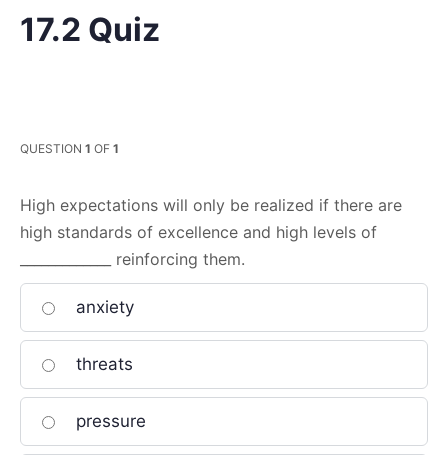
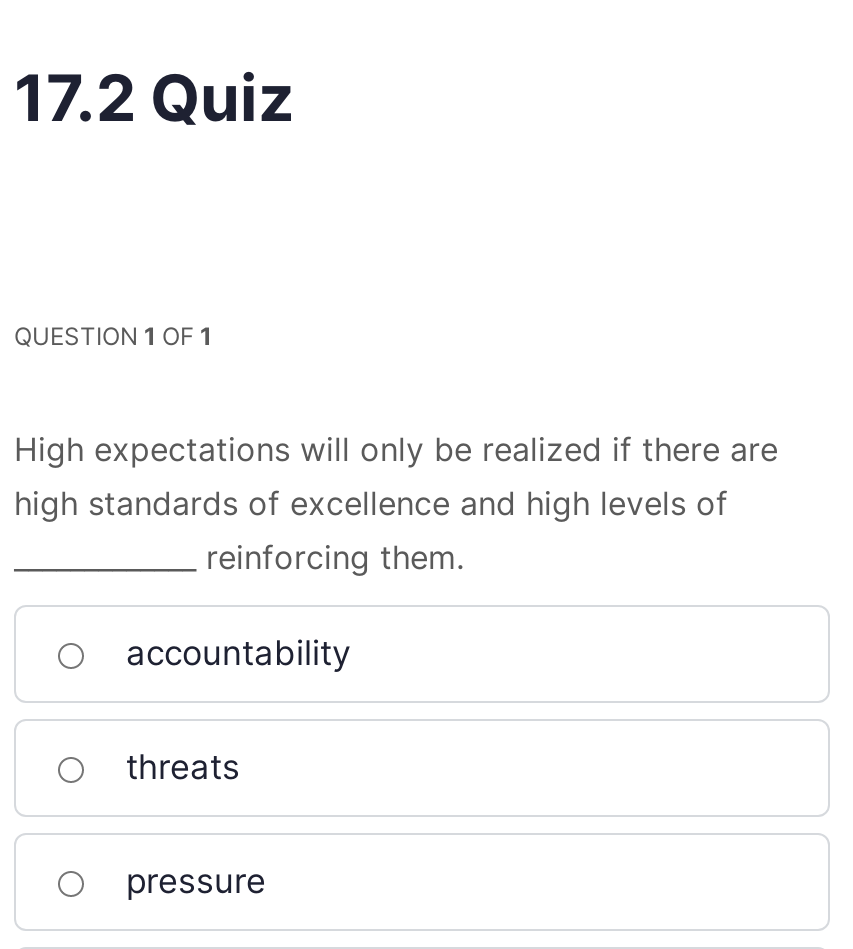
[71,297,134,317] anxiety -> [116,633,350,673] accountability

